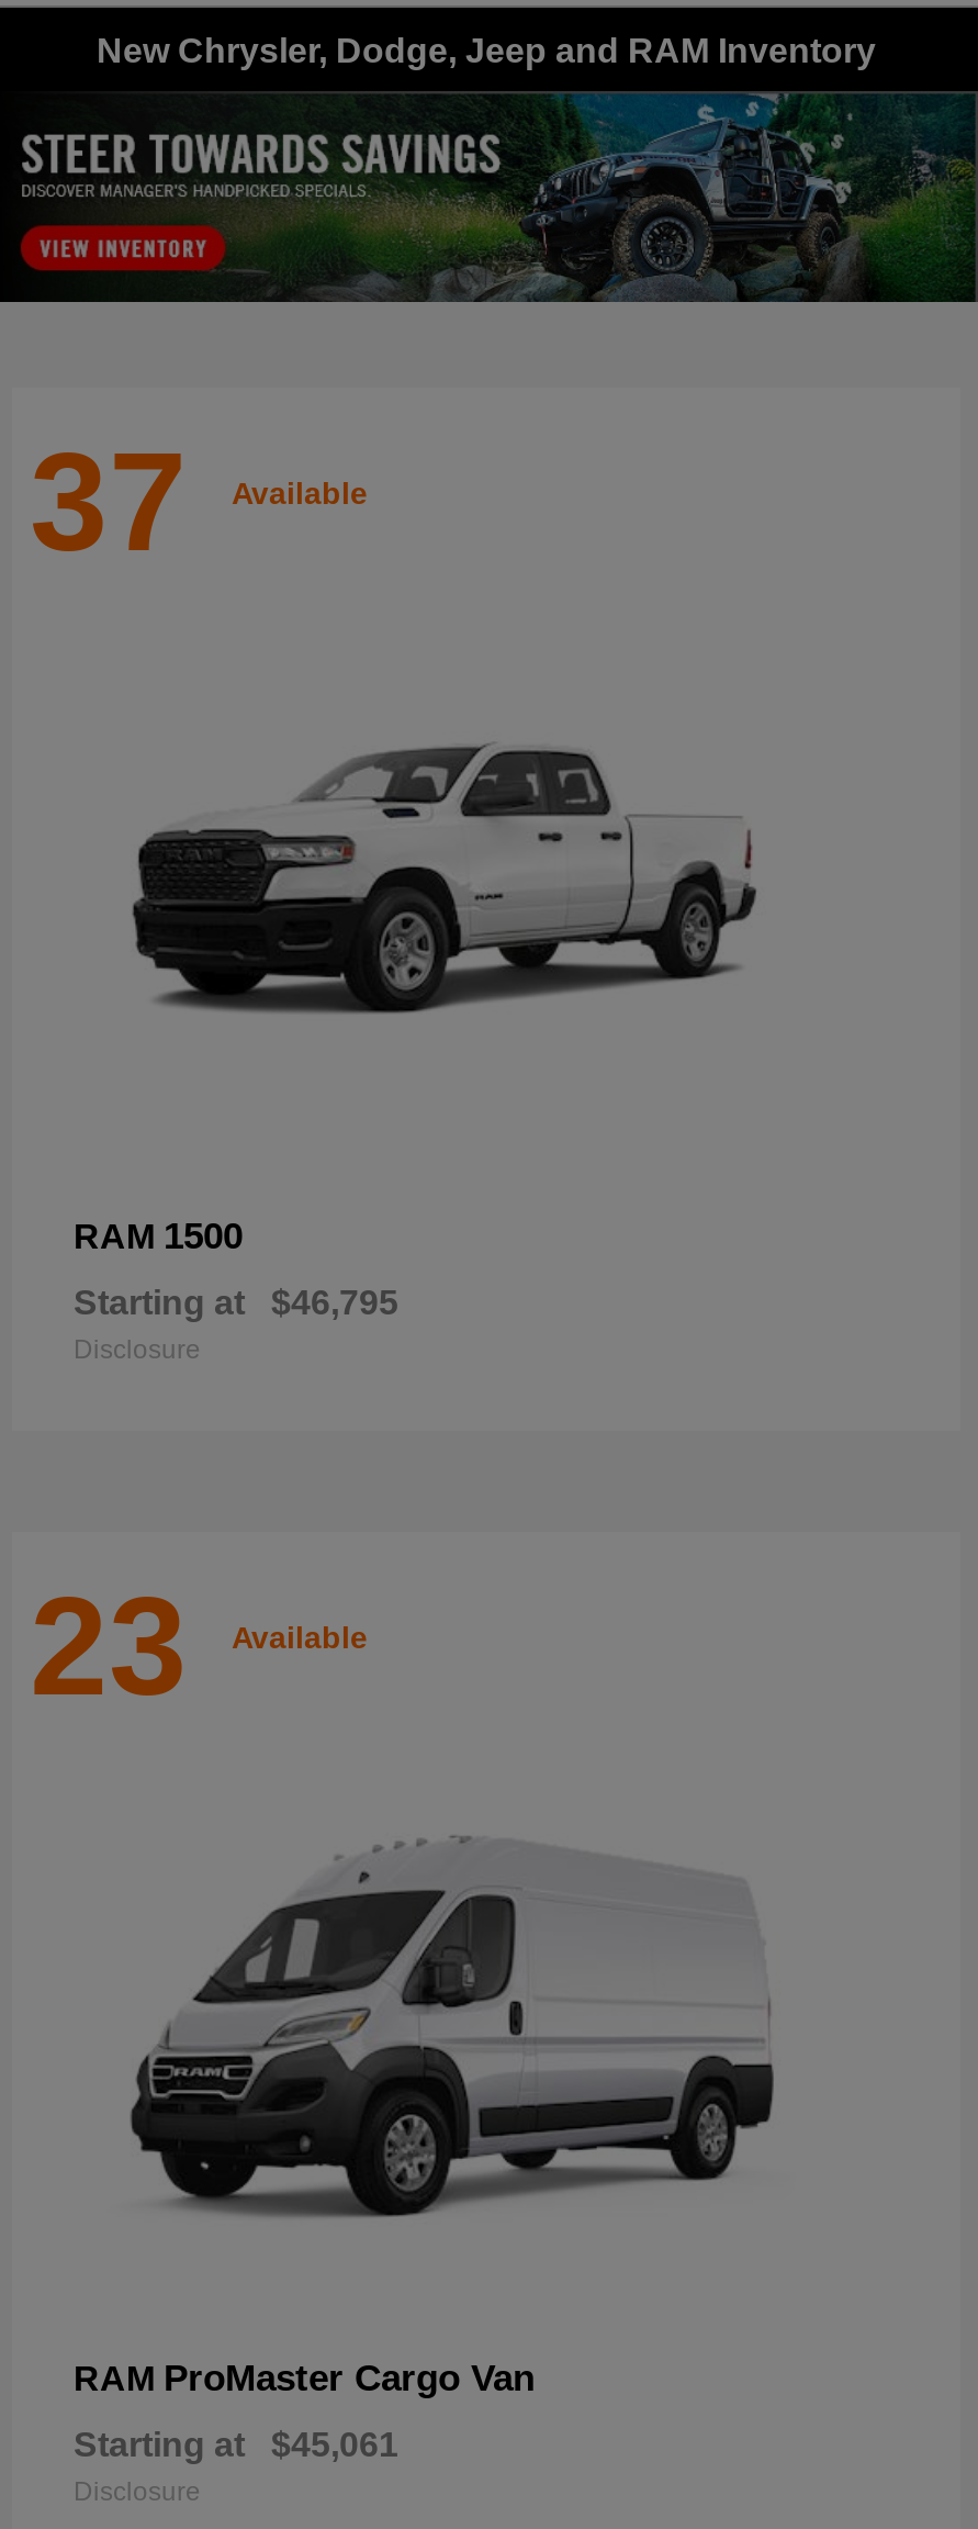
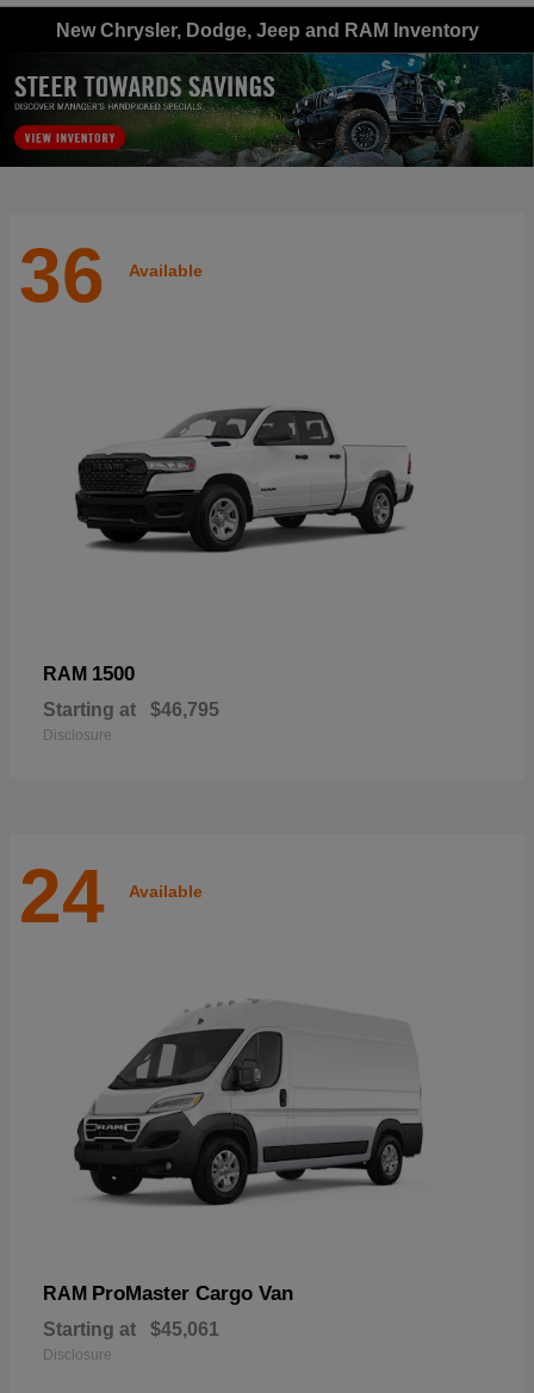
[30,423,368,581] 37 Available -> [19,233,203,318] 36 Available
[30,1567,368,1725] 23 Available -> [19,853,203,939] 24 Available

